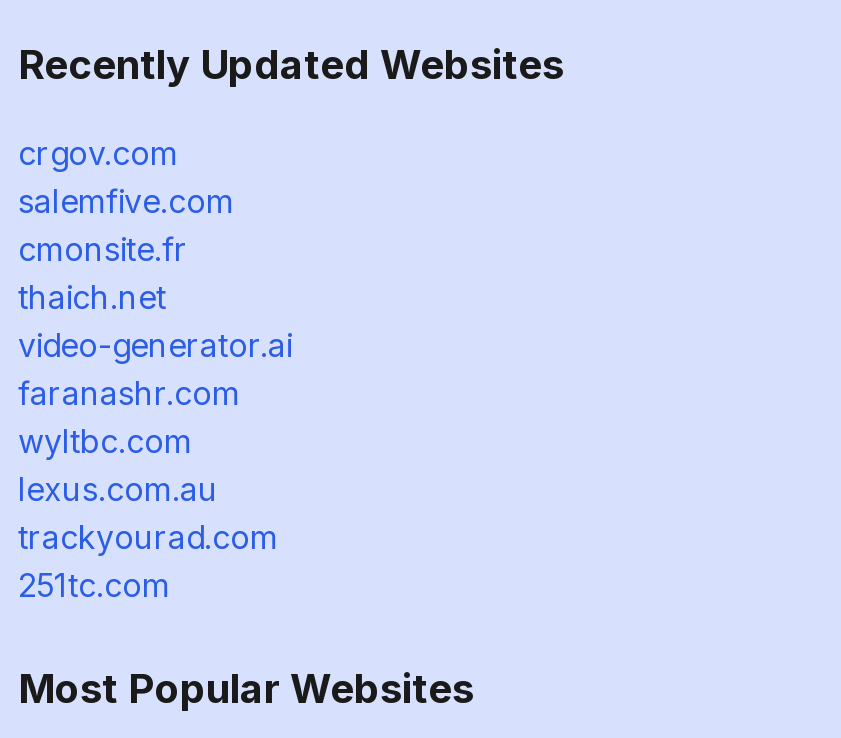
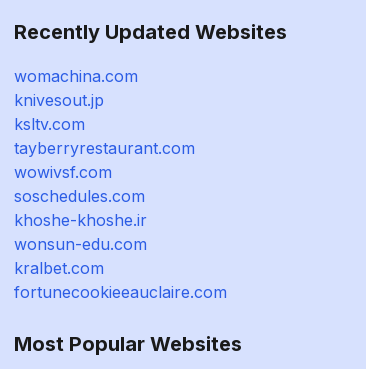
[18,133,292,605] crgov.com | salemfive.com | cmonsite.fr | thaich.net | video-generator.ai | faranashr.com | wyltbc.com | lexus.com.au | trackyourad.com | 251tc.com -> [14,66,227,302] womachina.com | knivesout.jp | ksltv.com | tayberryrestaurant.com | wowivsf.com | soschedules.com | khoshe-khoshe.ir | wonsun-edu.com | kralbet.com | fortunecookieeauclaire.com

